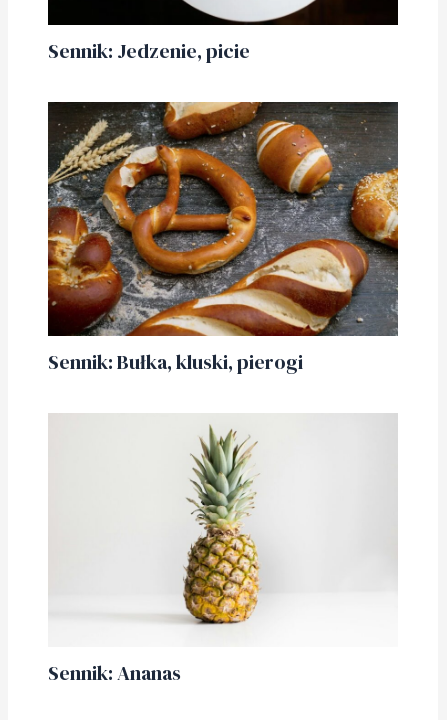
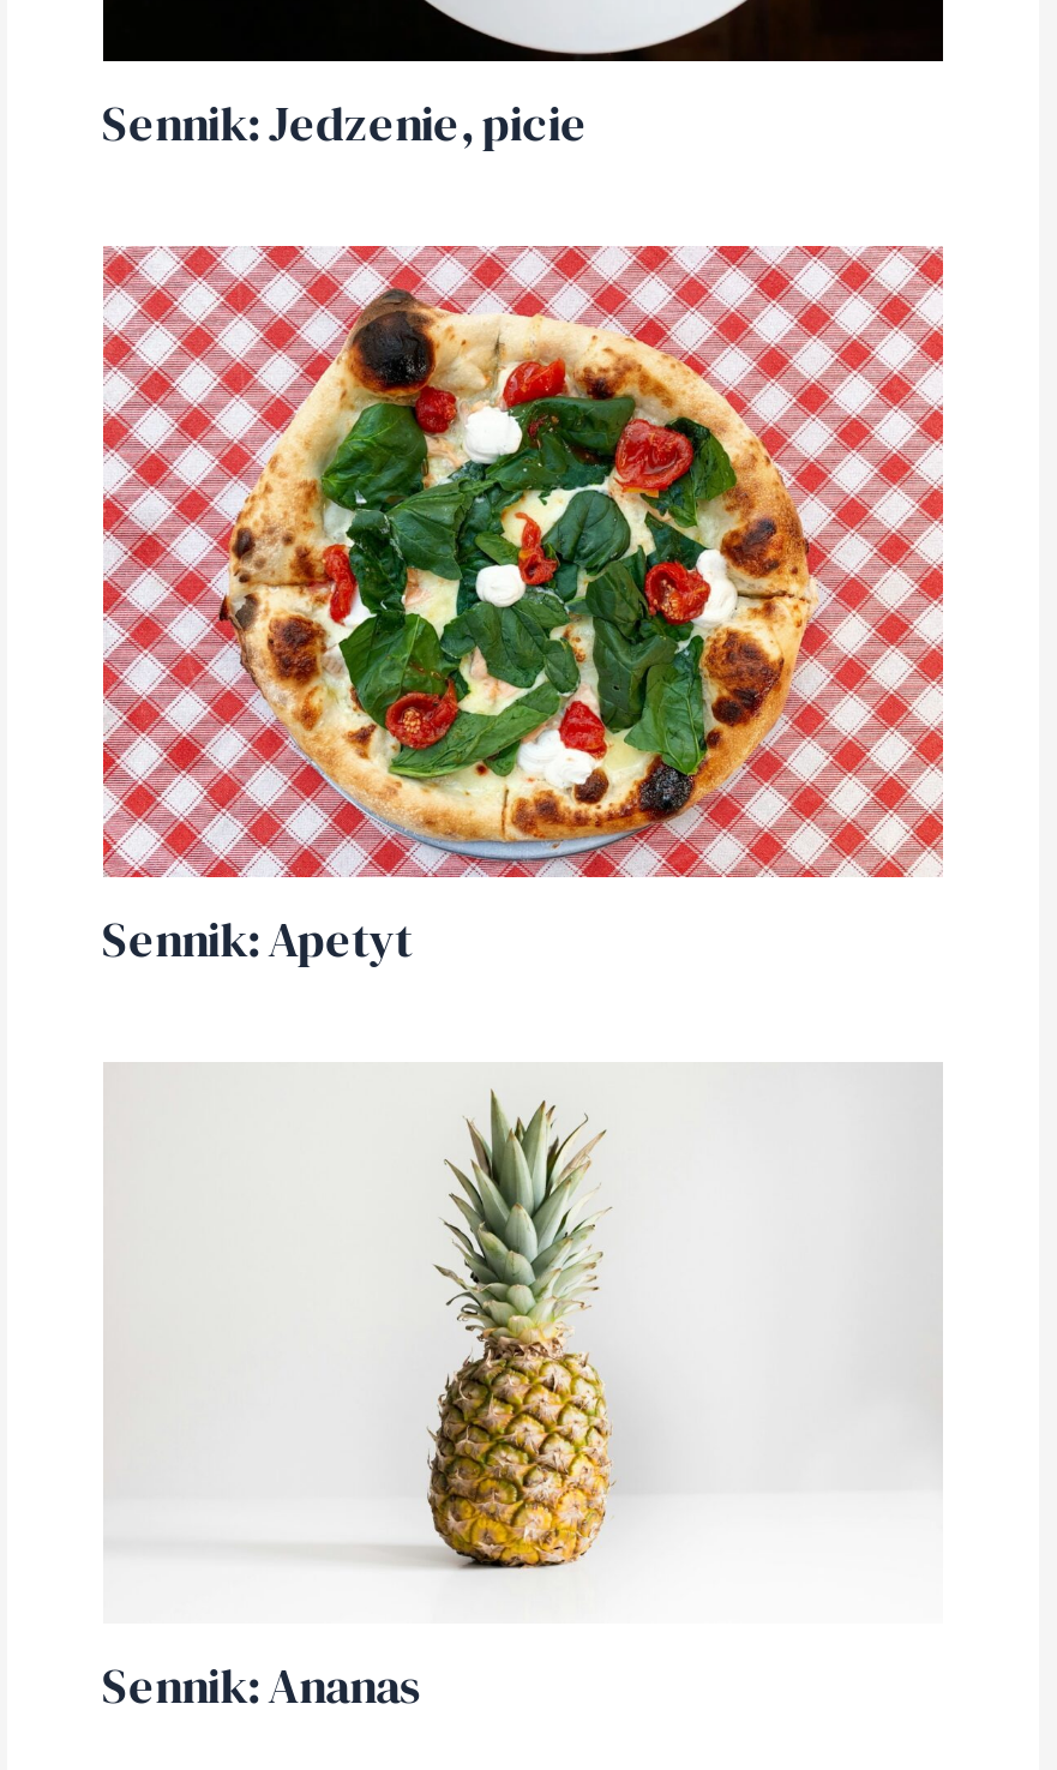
[47,101,399,375] [image] | Sennik: Bułka, kluski, pierogi -> [101,245,945,972] [image] | Sennik: Apetyt

